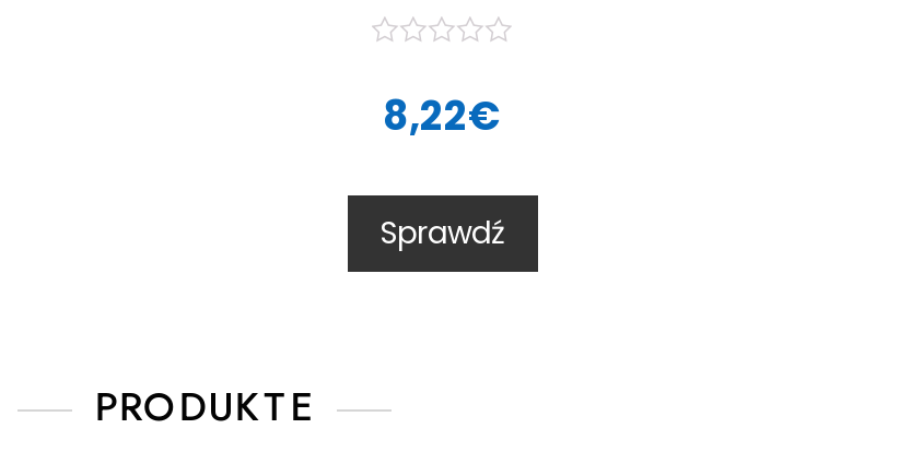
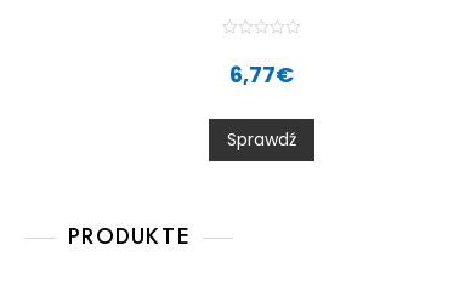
[383,89,501,143] 8,22€ -> [229,60,293,90] 6,77€

